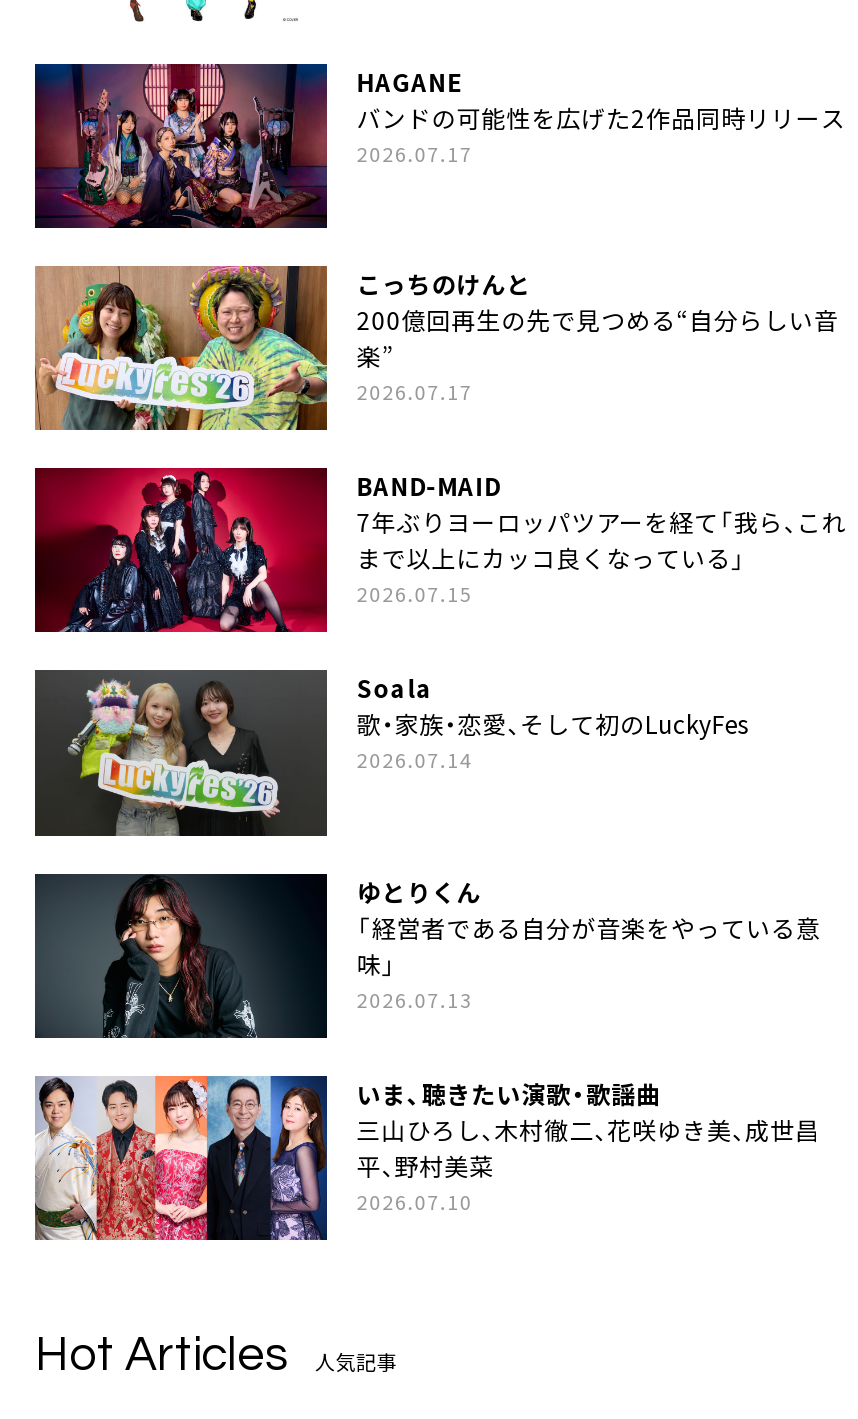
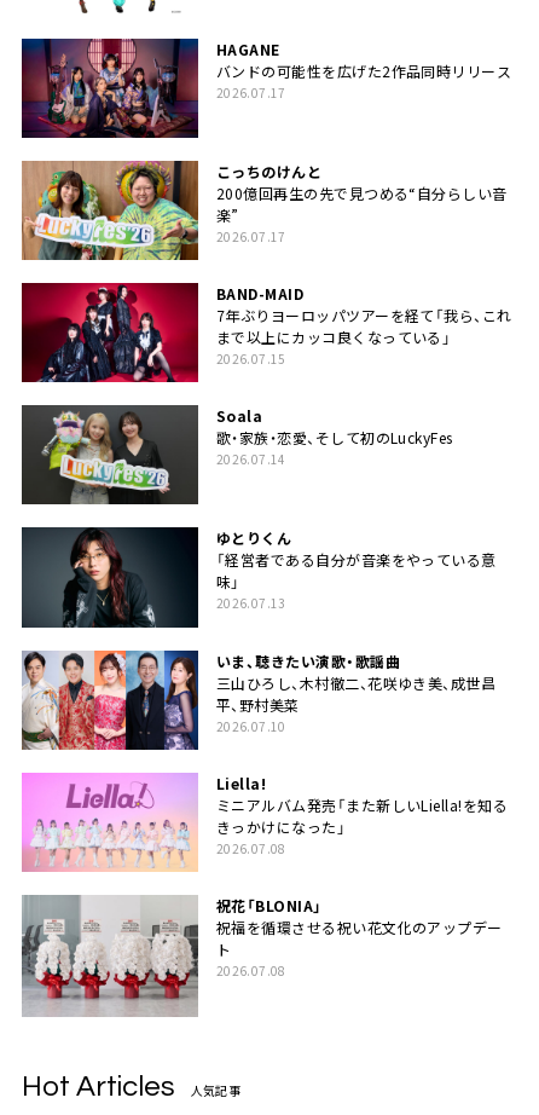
none -> [21,772,508,979] [image] | Liella! | ミニアルバム発売「また新しいLiella!を知る | きっかけになった」 | 2026.07.08 | 祝花「BLONIA」 | 祝福を循環させる祝い花文化のアップデー | ト | 2026.07.08
none -> [22,894,198,1017] [image]

